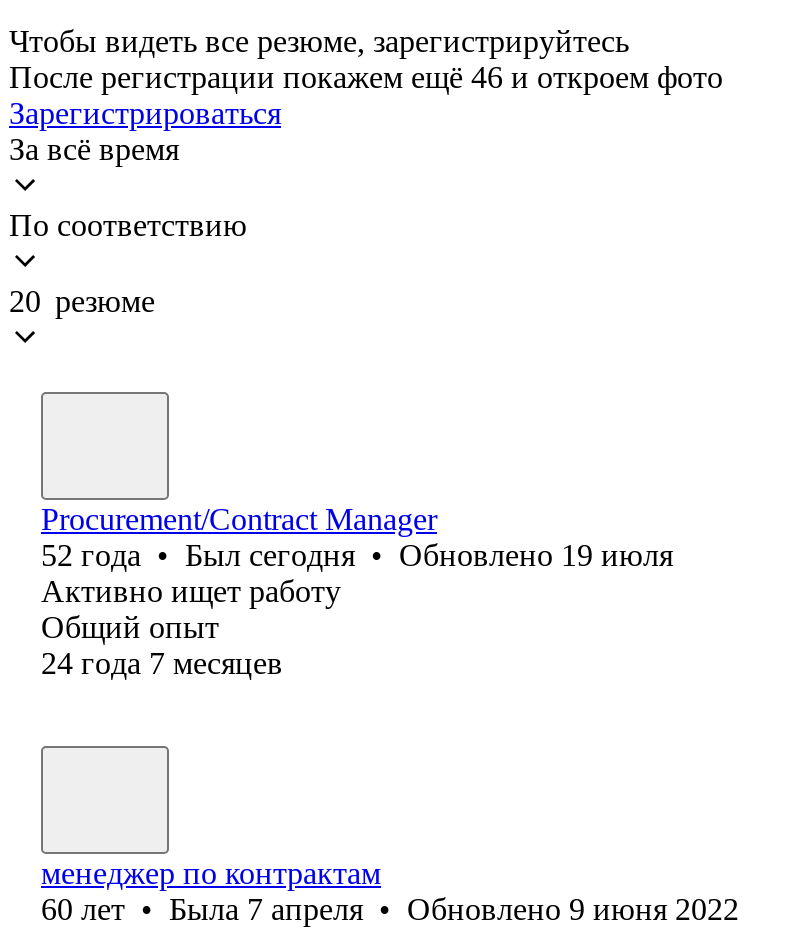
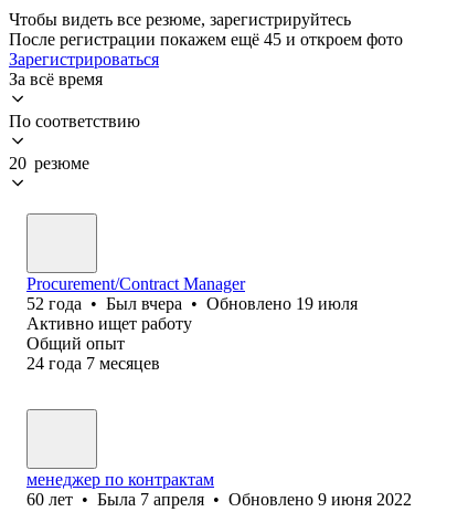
[9,60,723,94] После регистрации покажем ещё 46 и откроем фото -> [9,30,403,49] После регистрации покажем ещё 45 и откроем фото
[41,538,673,572] 52 года • Был сегодня • Обновлено 19 июля -> [26,294,358,313] 52 года • Был вчера • Обновлено 19 июля

